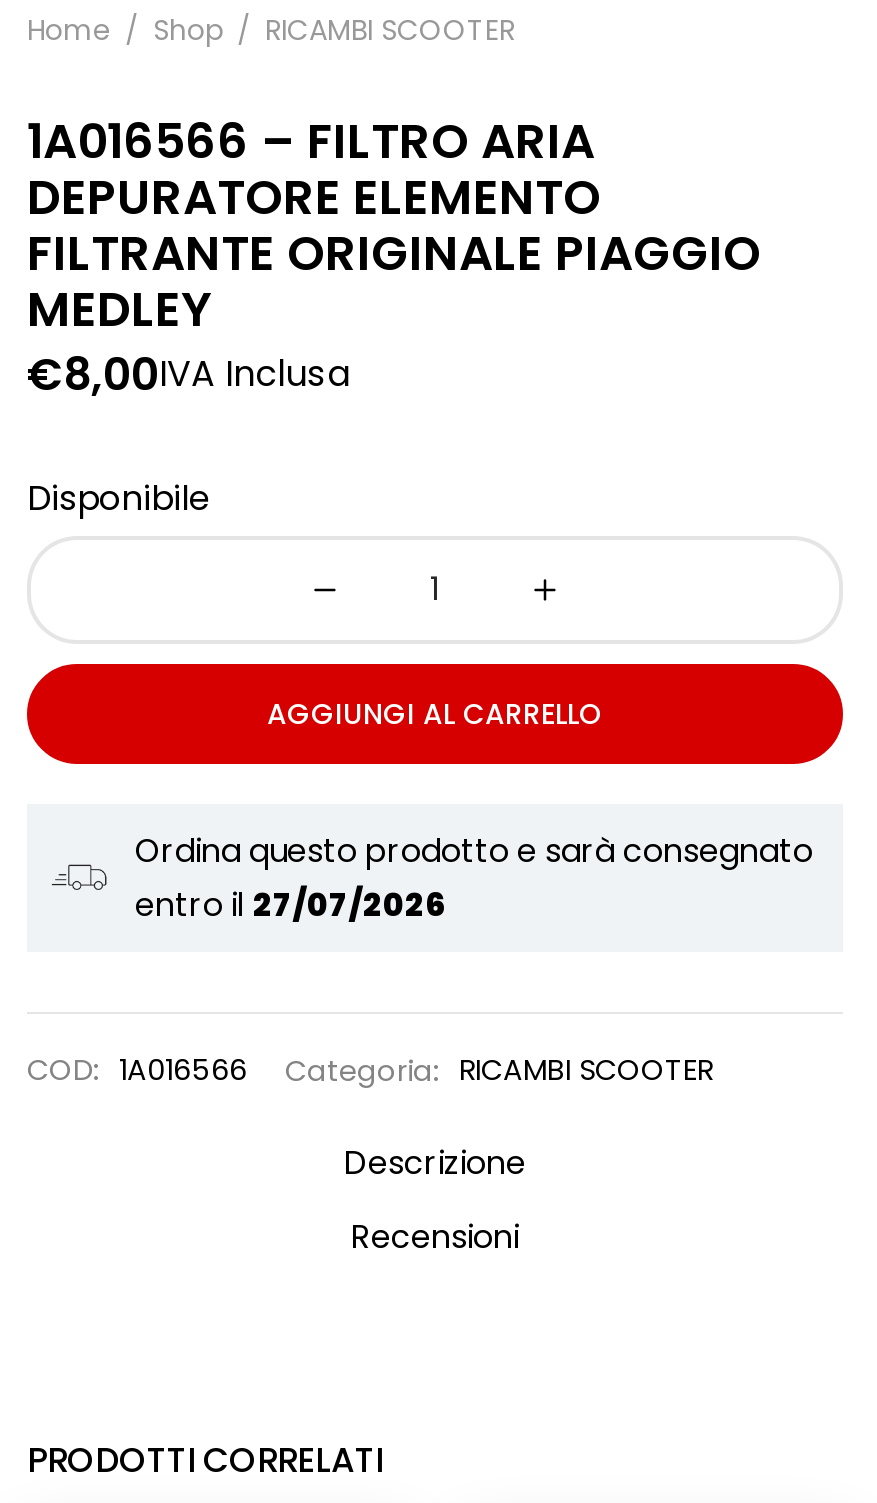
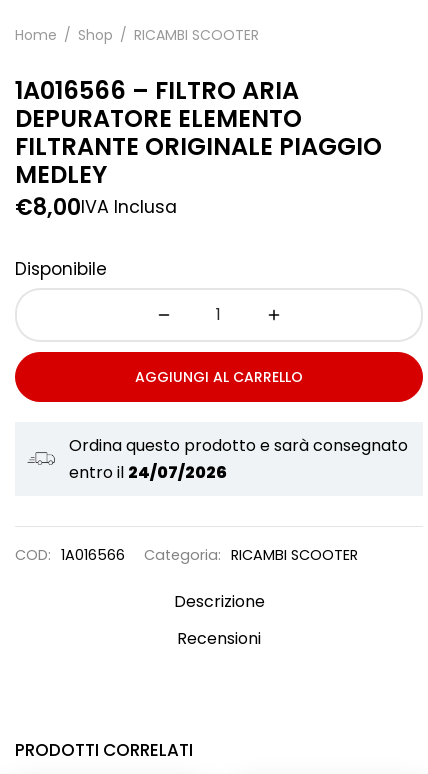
[135,882,447,928] entro il 27/07/2026 -> [69,461,227,484] entro il 24/07/2026

